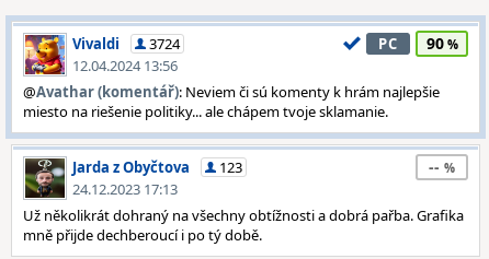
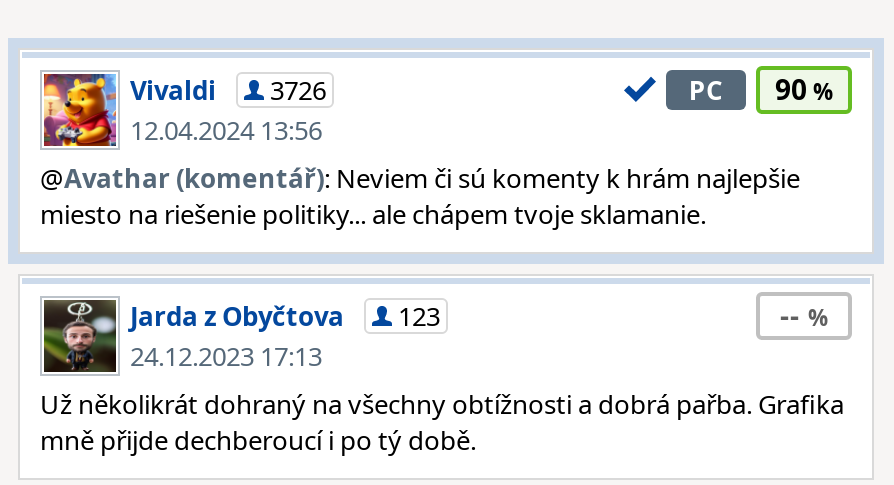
[72,34,180,54] Vivaldi 3724 -> [130,72,326,108] Vivaldi 3726

